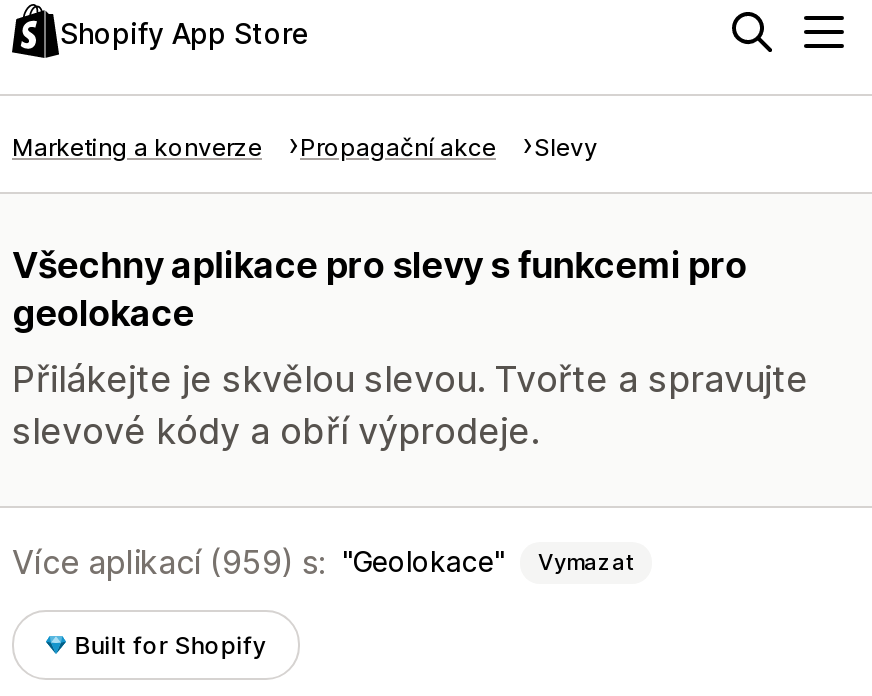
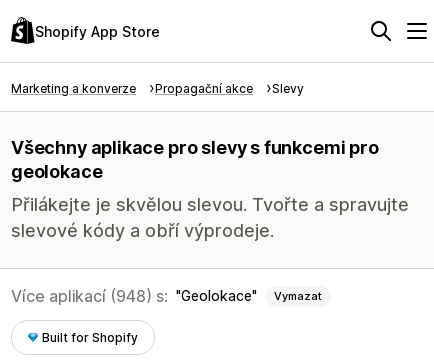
[12,542,326,582] Více aplikací (959) s: -> [11,286,168,306] Více aplikací (948) s:

